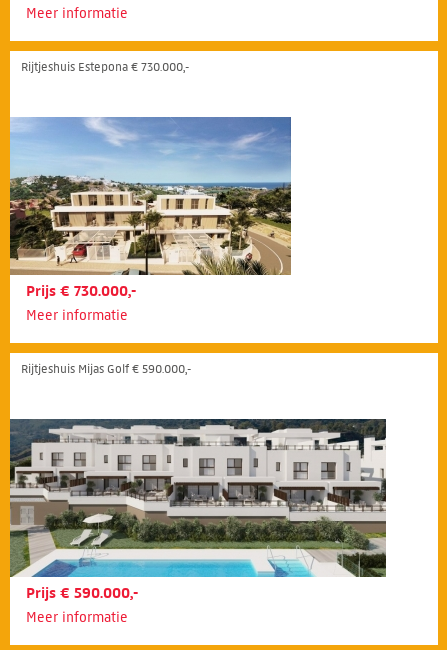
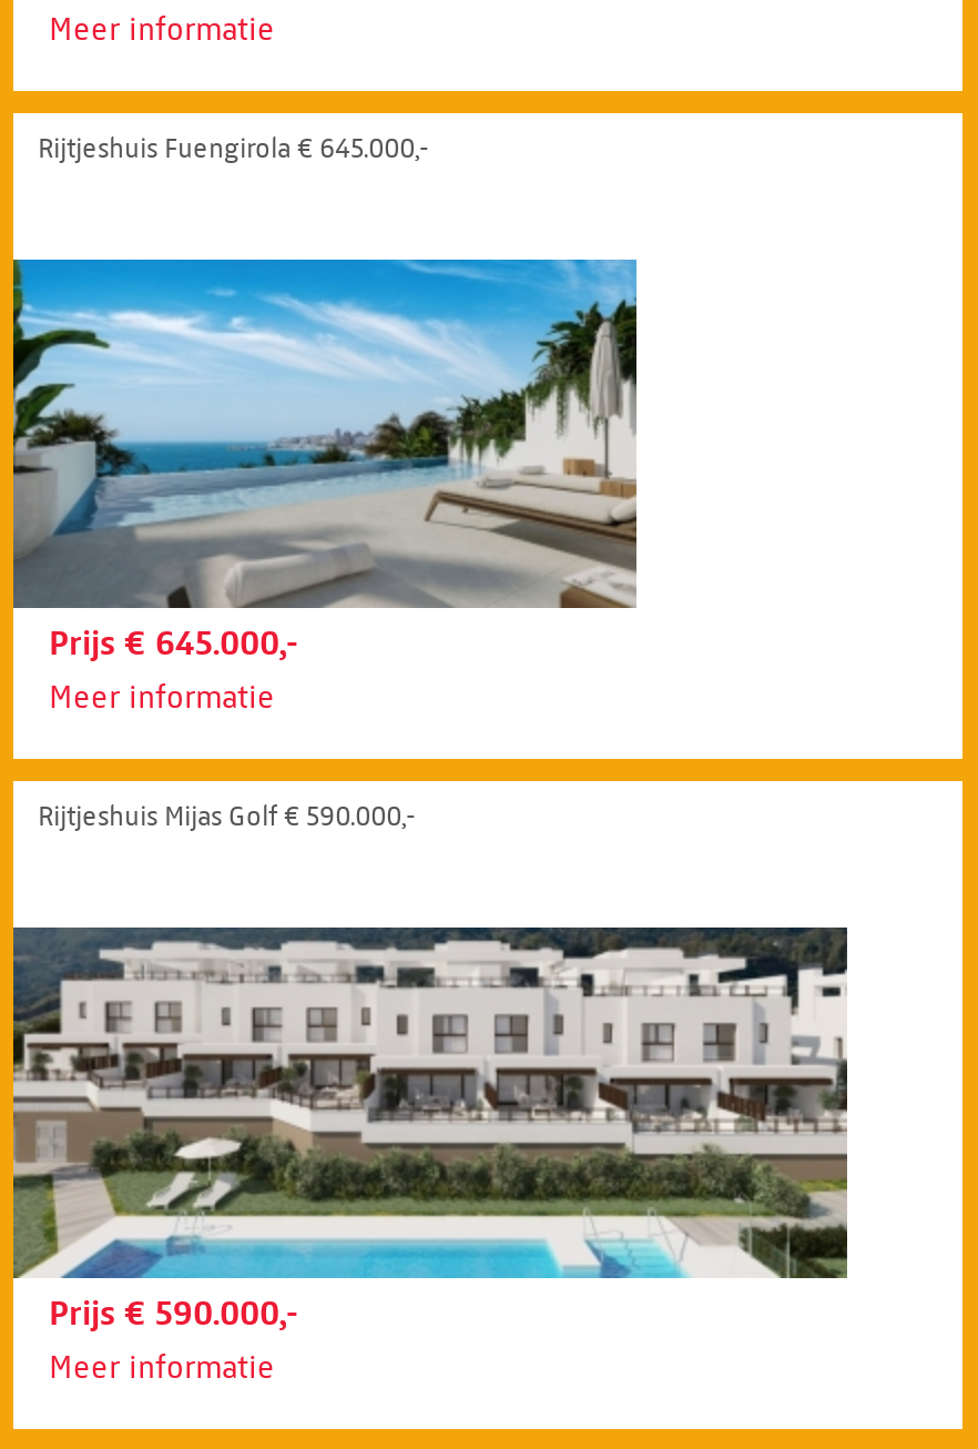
[21,59,189,74] Rijtjeshuis Estepona € 730.000,- -> [38,132,428,165] Rijtjeshuis Fuengirola € 645.000,-
[9,117,292,300] [image] | Prijs € 730.000,- -> [11,257,639,664] [image] | Prijs € 645.000,-

